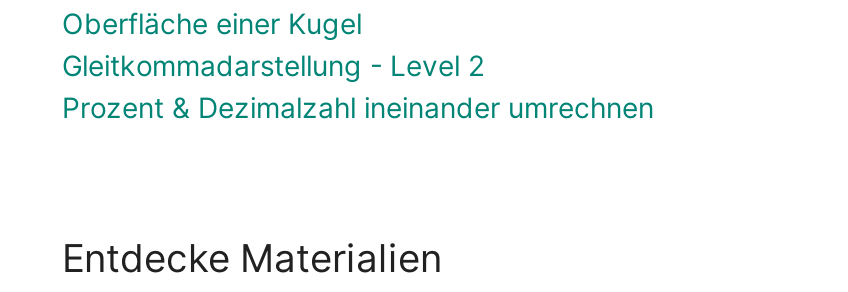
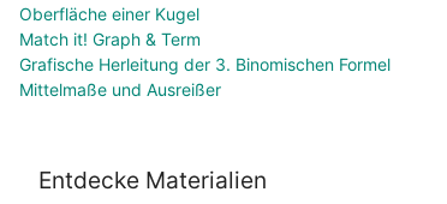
[62,48,654,124] Gleitkommadarstellung - Level 2 | Prozent & Dezimalzahl ineinander umrechnen -> [19,29,391,99] Match it! Graph & Term | Grafische Herleitung der 3. Binomischen Formel | Mittelmaße und Ausreißer

